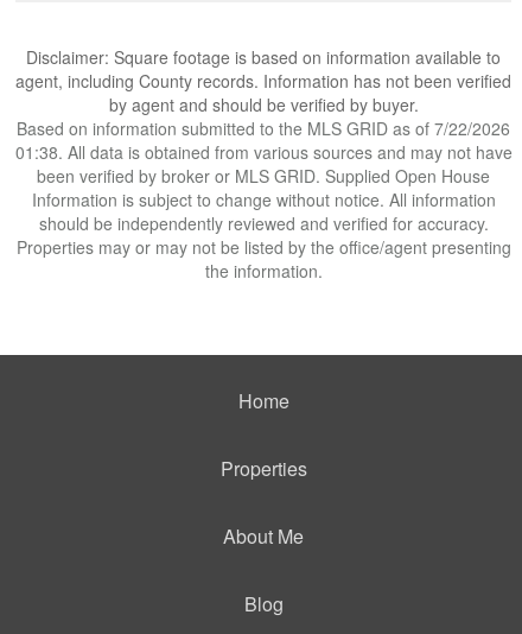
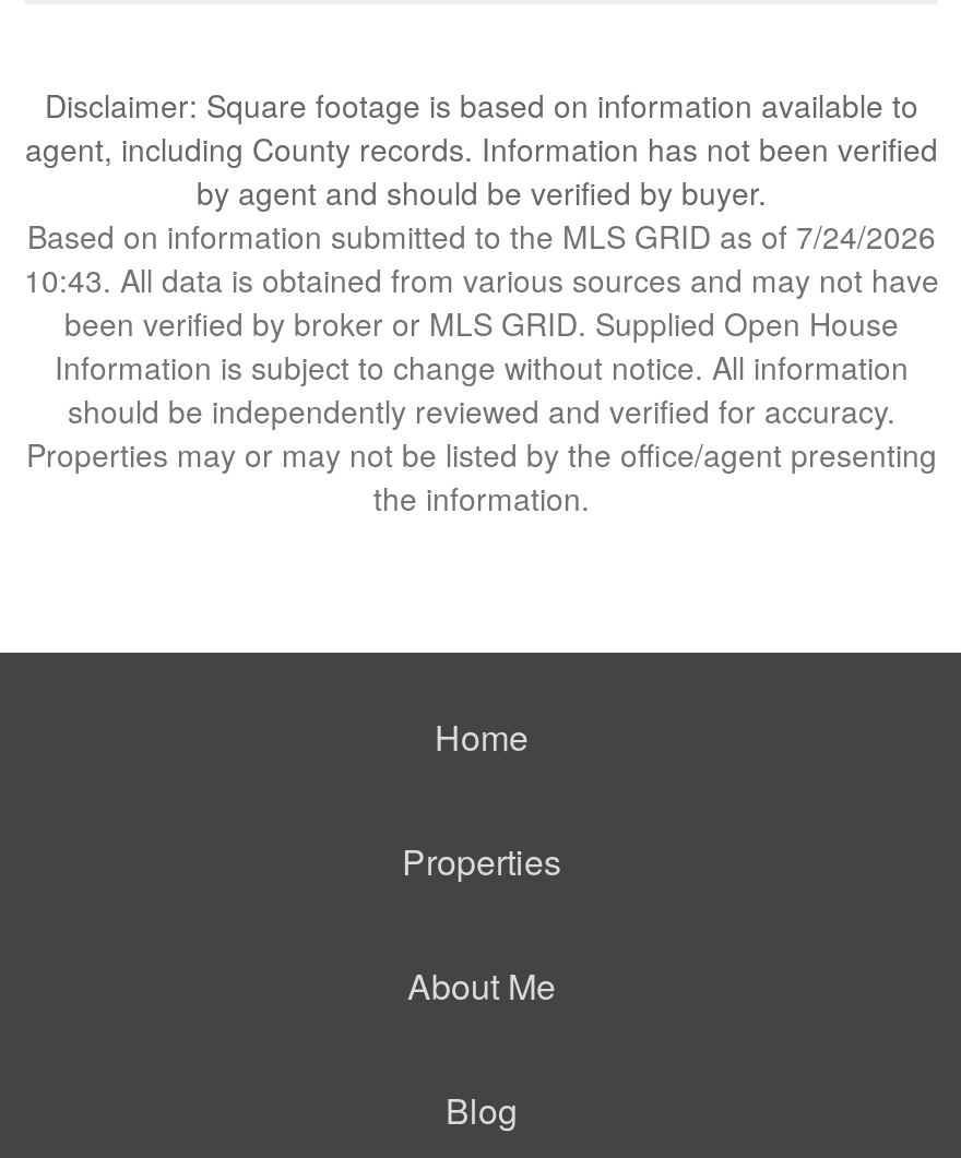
[17,116,510,140] Based on information submitted to the MLS GRID as of 7/22/2026 -> [27,214,936,258] Based on information submitted to the MLS GRID as of 7/24/2026
[15,140,512,164] 01:38. All data is obtained from various sources and may not have -> [24,258,939,301] 10:43. All data is obtained from various sources and may not have

